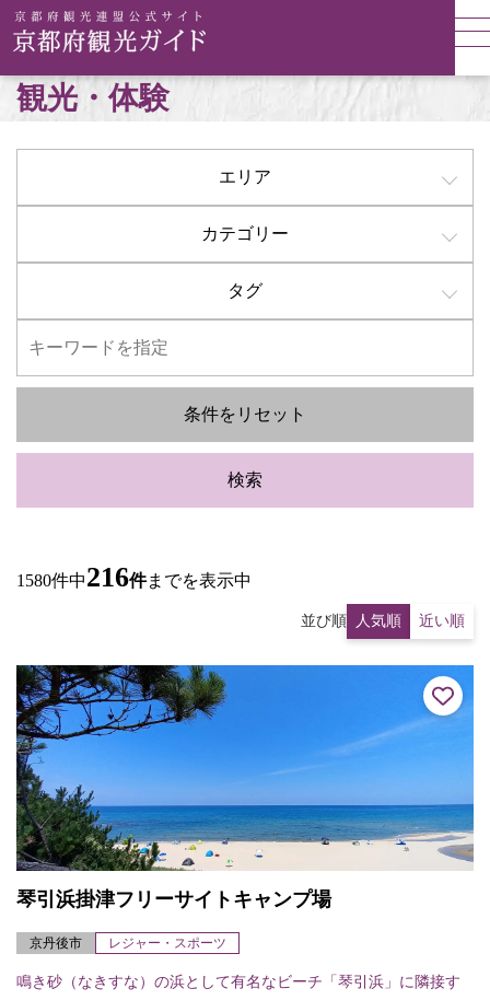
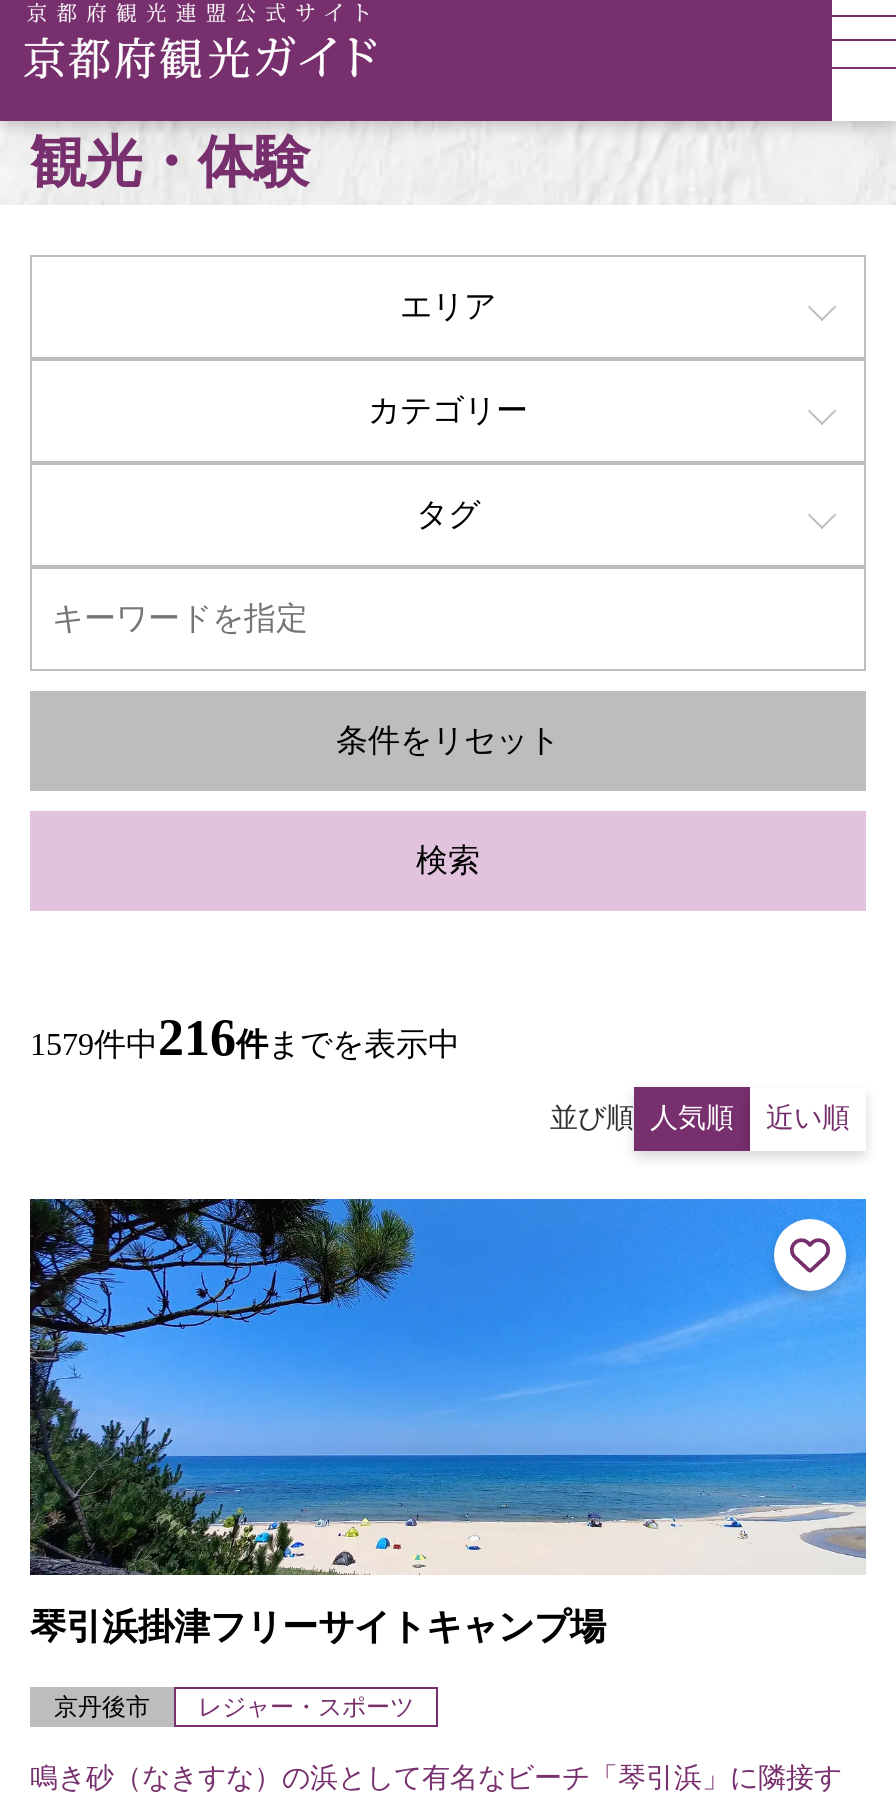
[16,561,252,593] 1580件中216件までを表示中 -> [30,1009,460,1067] 1579件中216件までを表示中

